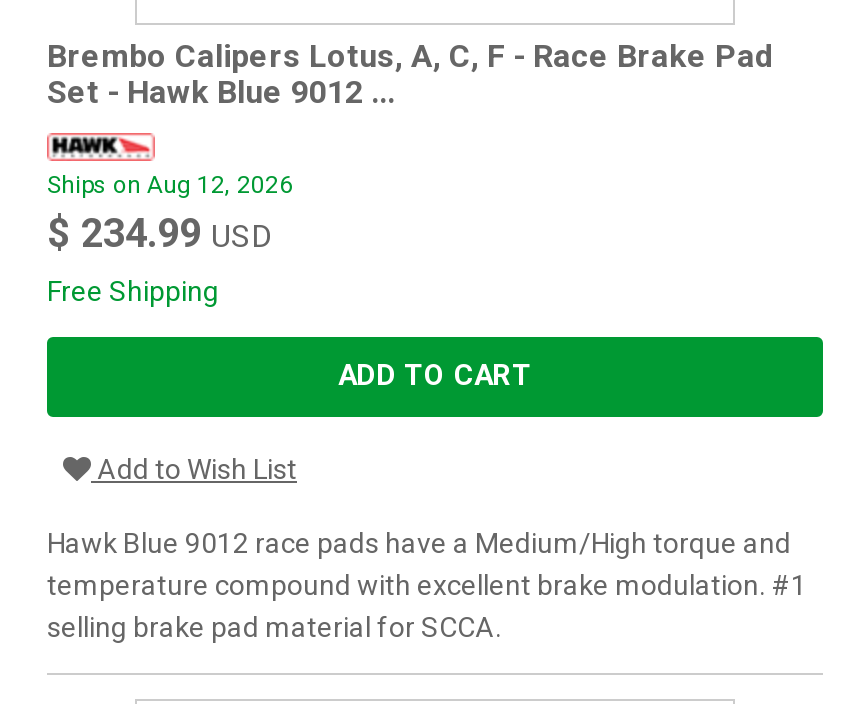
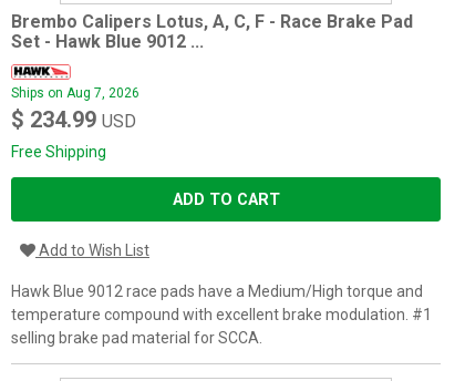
[47,170,293,198] Ships on Aug 12, 2026 -> [11,85,139,101] Ships on Aug 7, 2026

